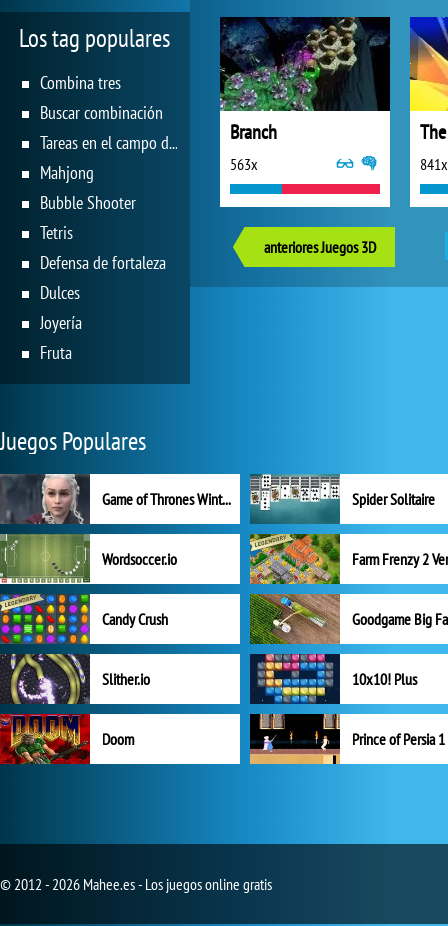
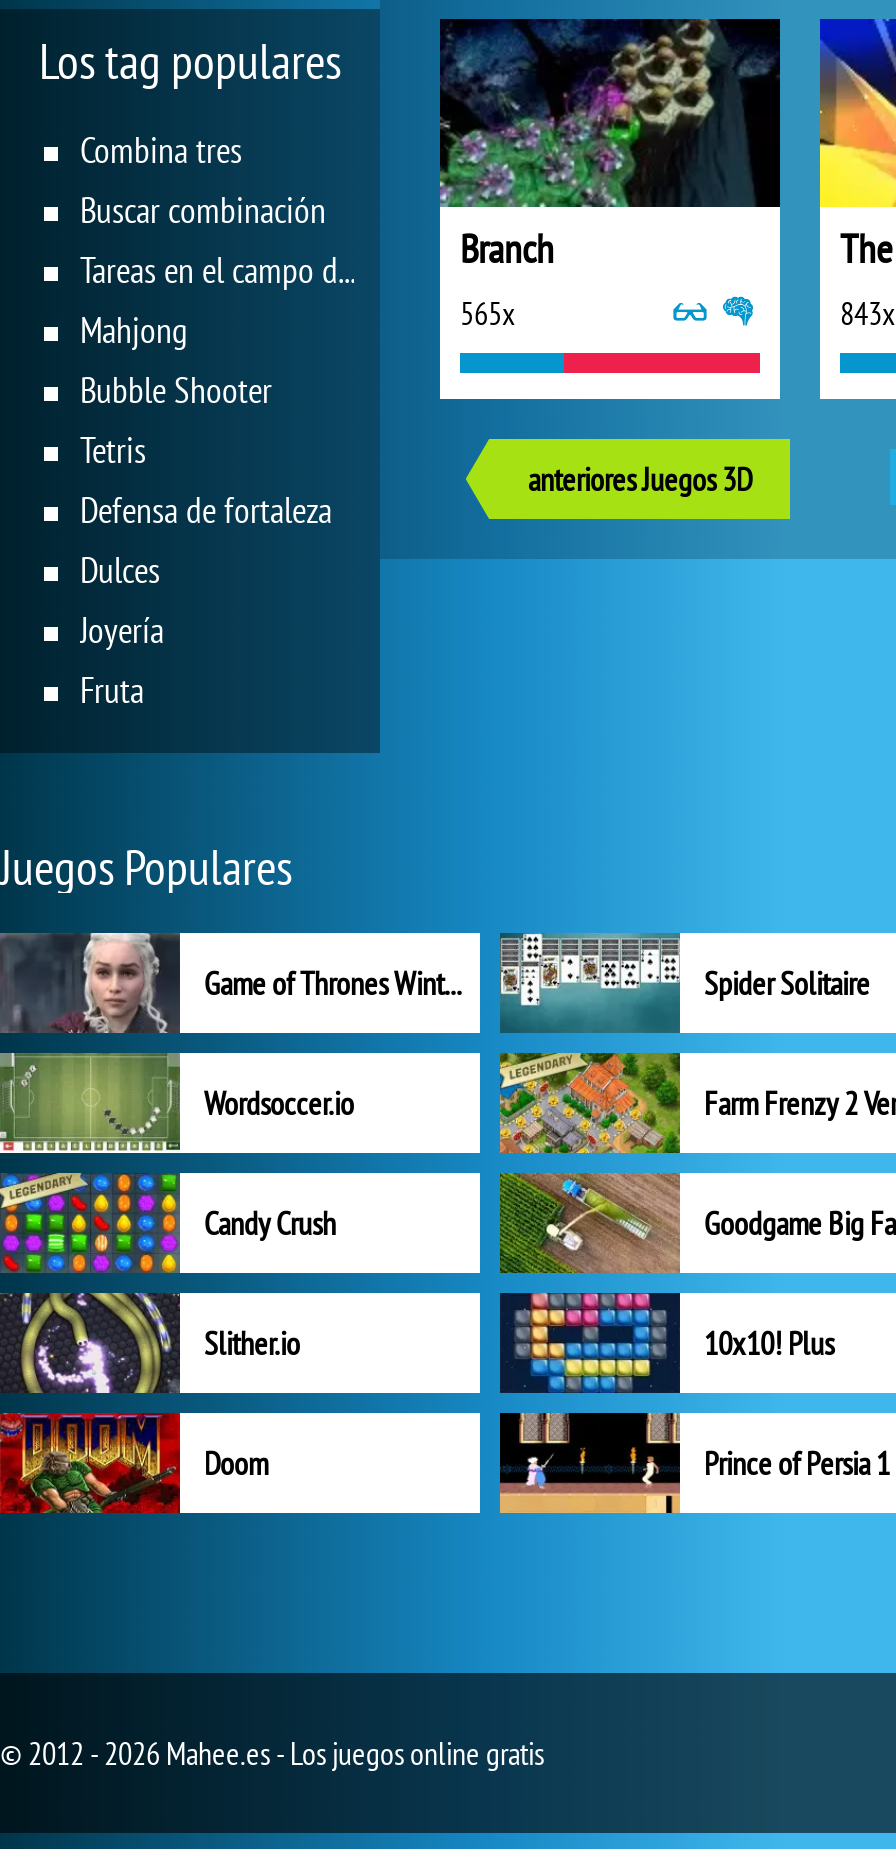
[230,154,258,174] 563x -> [460,293,516,333] 565x
[420,154,448,174] 841x -> [840,293,896,333] 843x

